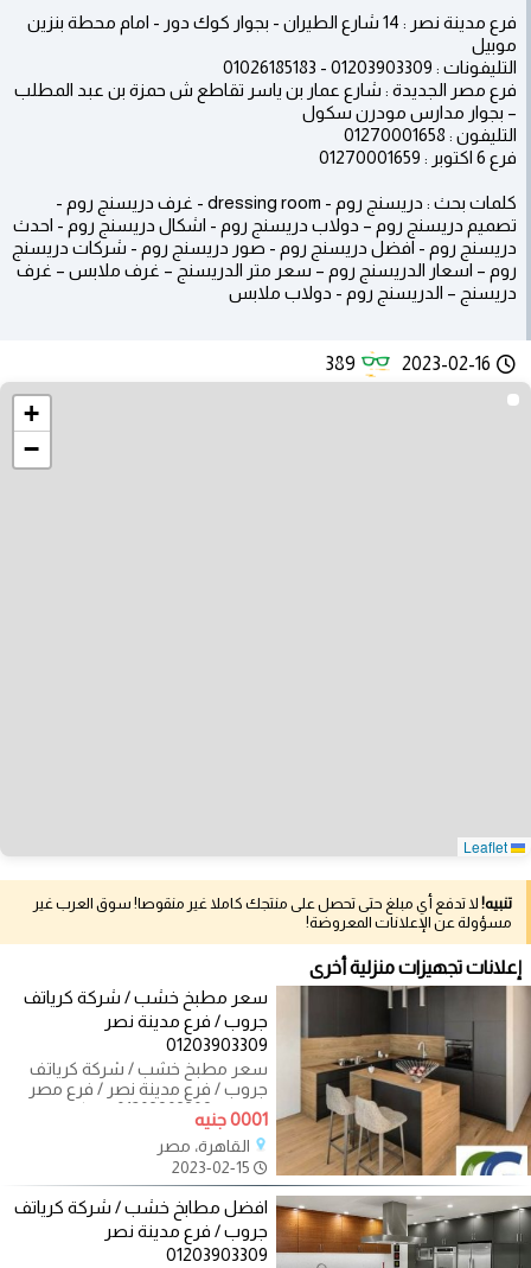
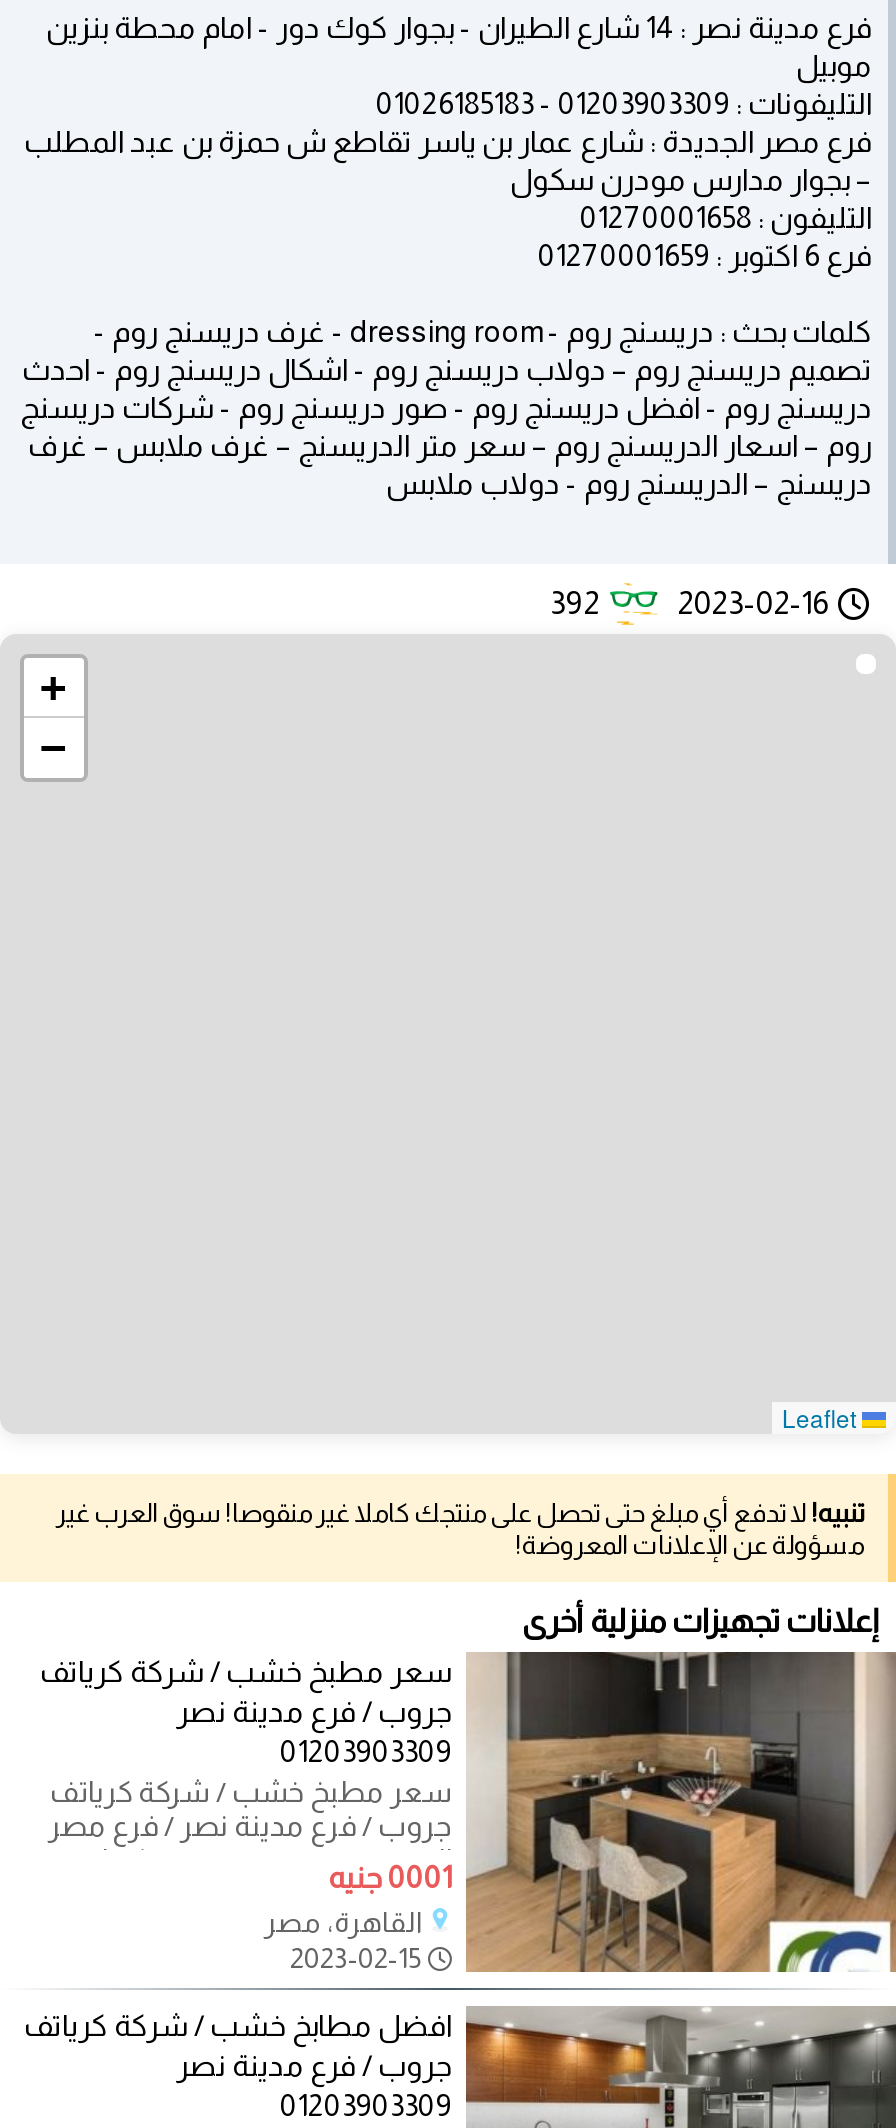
[325,354,356,374] 389 -> [550,587,600,621] 392

